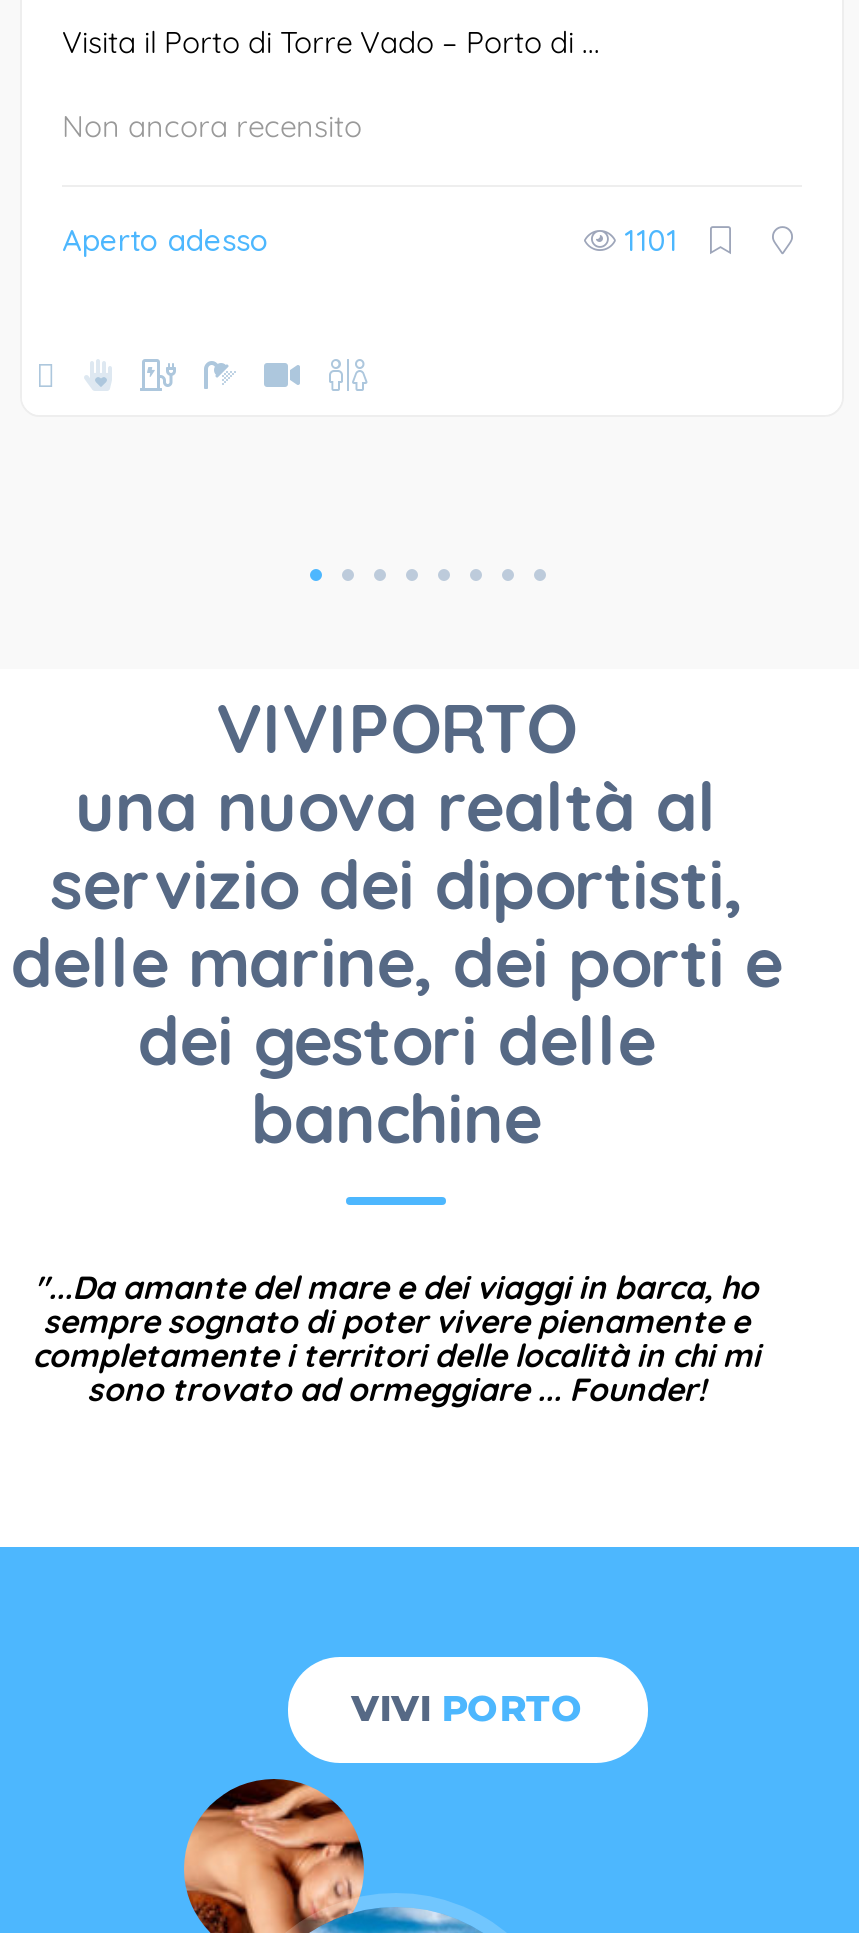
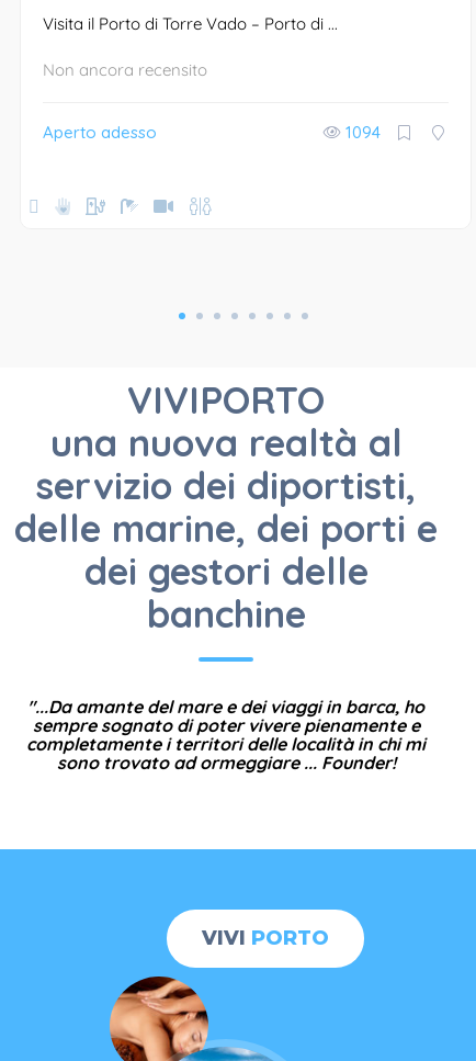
[616,222,678,260] 1101 -> [341,122,381,143] 1094

